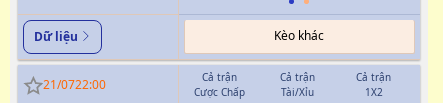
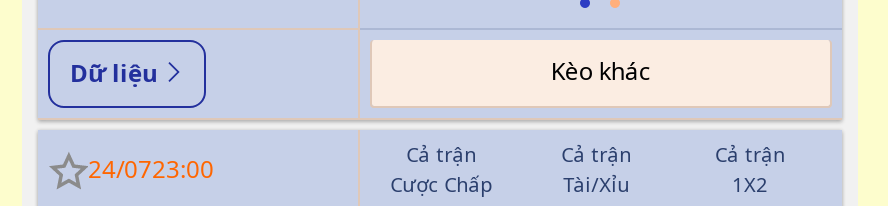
[43,76,106,93] 21/0722:00 -> [88,151,214,185] 24/0723:00

